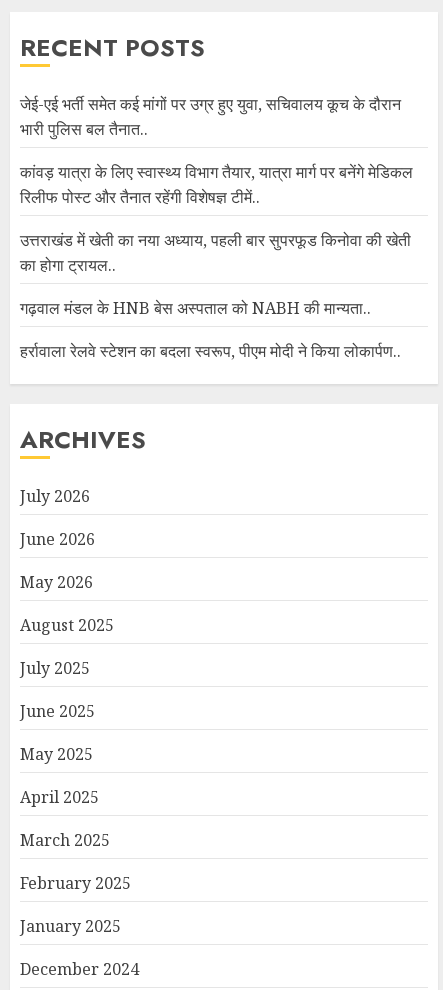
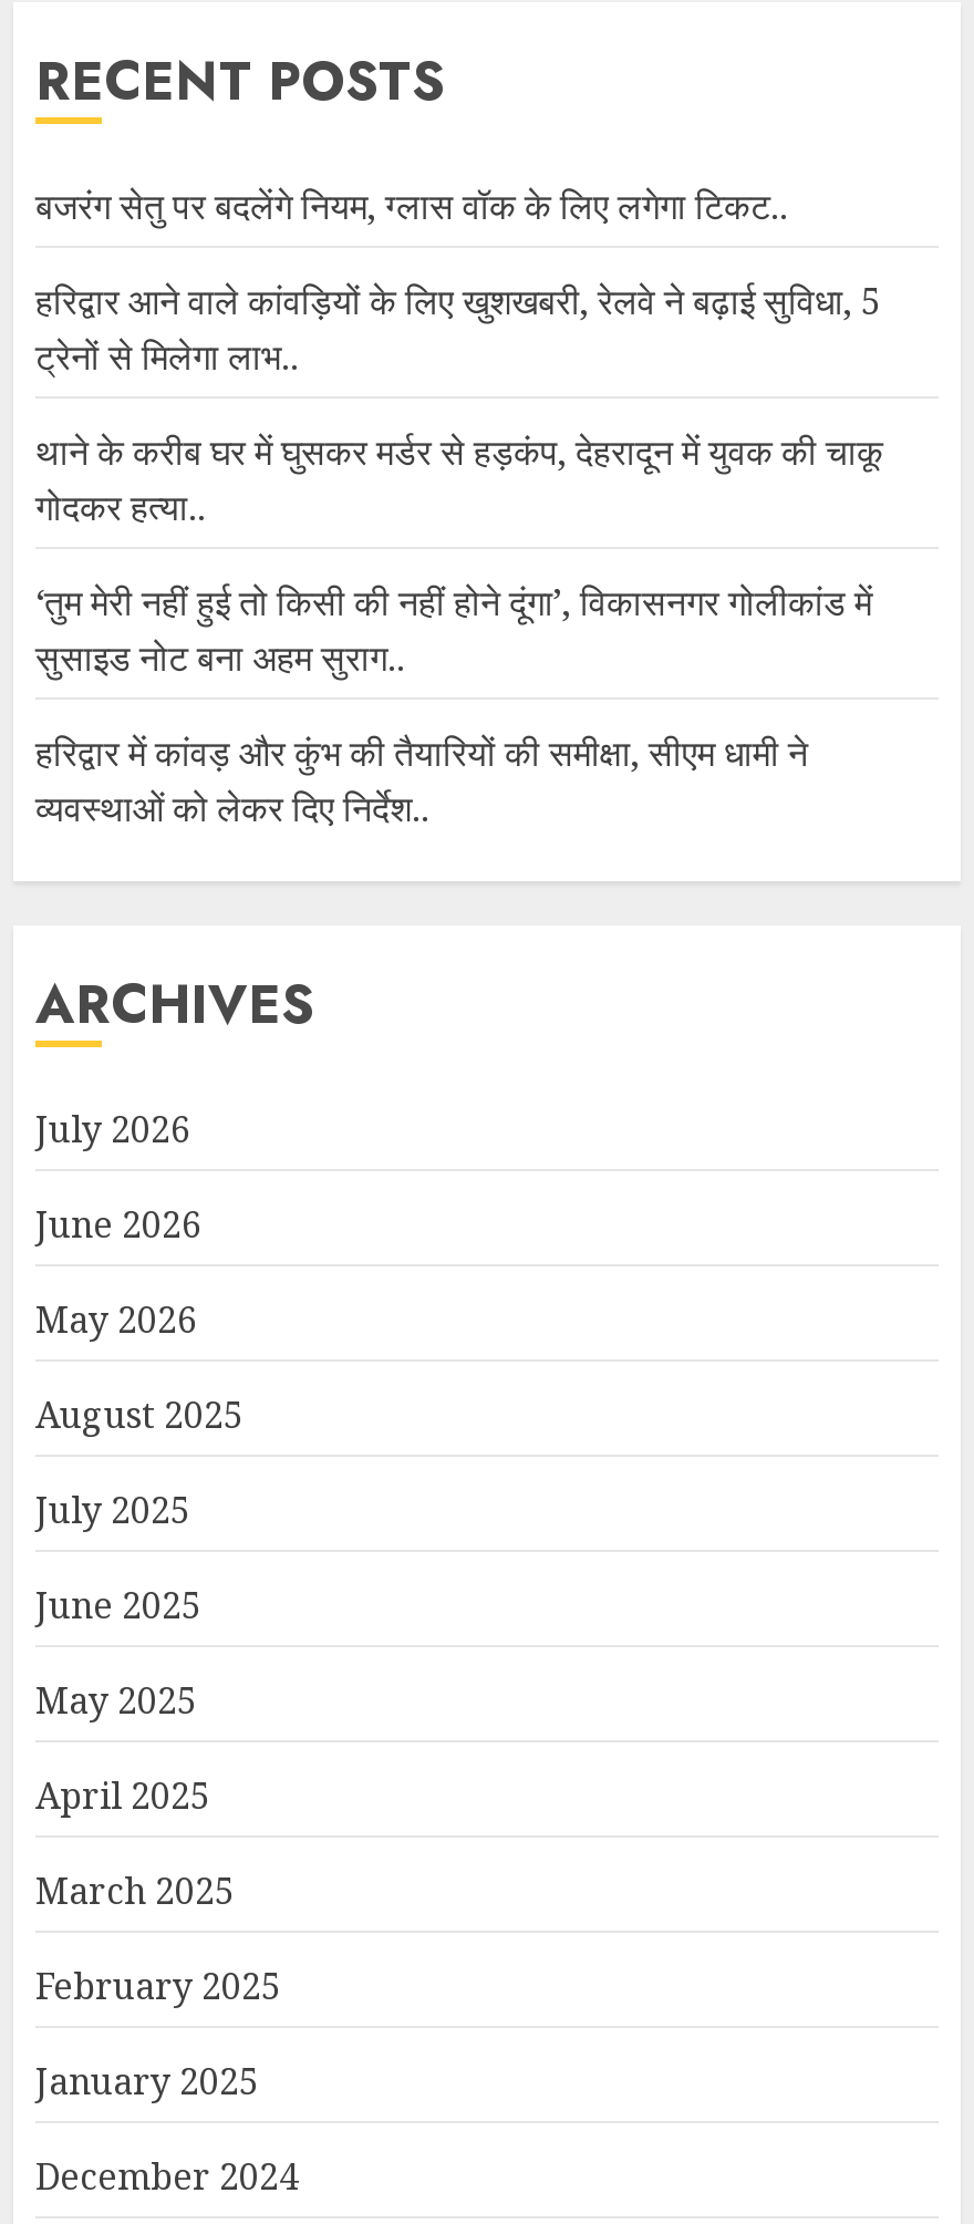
[20,93,401,140] जेई-एई भर्ती समेत कई मांगों पर उग्र हुए युवा, सचिवालय कूच के दौरान | भारी पुलिस बल तैनात.. -> [35,182,788,231] बजरंग सेतु पर बदलेंगे नियम, ग्लास वॉक के लिए लगेगा टिकट..
[20,161,413,208] कांवड़ यात्रा के लिए स्वास्थ्य विभाग तैयार, यात्रा मार्ग पर बनेंगे मेडिकल | रिलीफ पोस्ट और तैनात रहेंगी विशेषज्ञ टीमें.. -> [35,278,881,382] हरिद्वार आने वाले कांवड़ियों के लिए खुशखबरी, रेलवे ने बढ़ाई सुविधा, 5 | ट्रेनों से मिलेगा लाभ..
[20,229,411,276] उत्तराखंड में खेती का नया अध्याय, पहली बार सुपरफूड किनोवा की खेती | का होगा ट्रायल.. -> [35,428,883,532] थाने के करीब घर में घुसकर मर्डर से हड़कंप, देहरादून में युवक की चाकू | गोदकर हत्या..
[20,297,371,319] गढ़वाल मंडल के HNB बेस अस्पताल को NABH की मान्यता.. -> [35,579,872,683] ‘तुम मेरी नहीं हुई तो किसी की नहीं होने दूंगा’, विकासनगर गोलीकांड में | सुसाइड नोट बना अहम सुराग..
[20,340,401,362] हर्रावाला रेलवे स्टेशन का बदला स्वरूप, पीएम मोदी ने किया लोकार्पण.. -> [35,729,808,833] हरिद्वार में कांवड़ और कुंभ की तैयारियों की समीक्षा, सीएम धामी ने | व्यवस्थाओं को लेकर दिए निर्देश..

